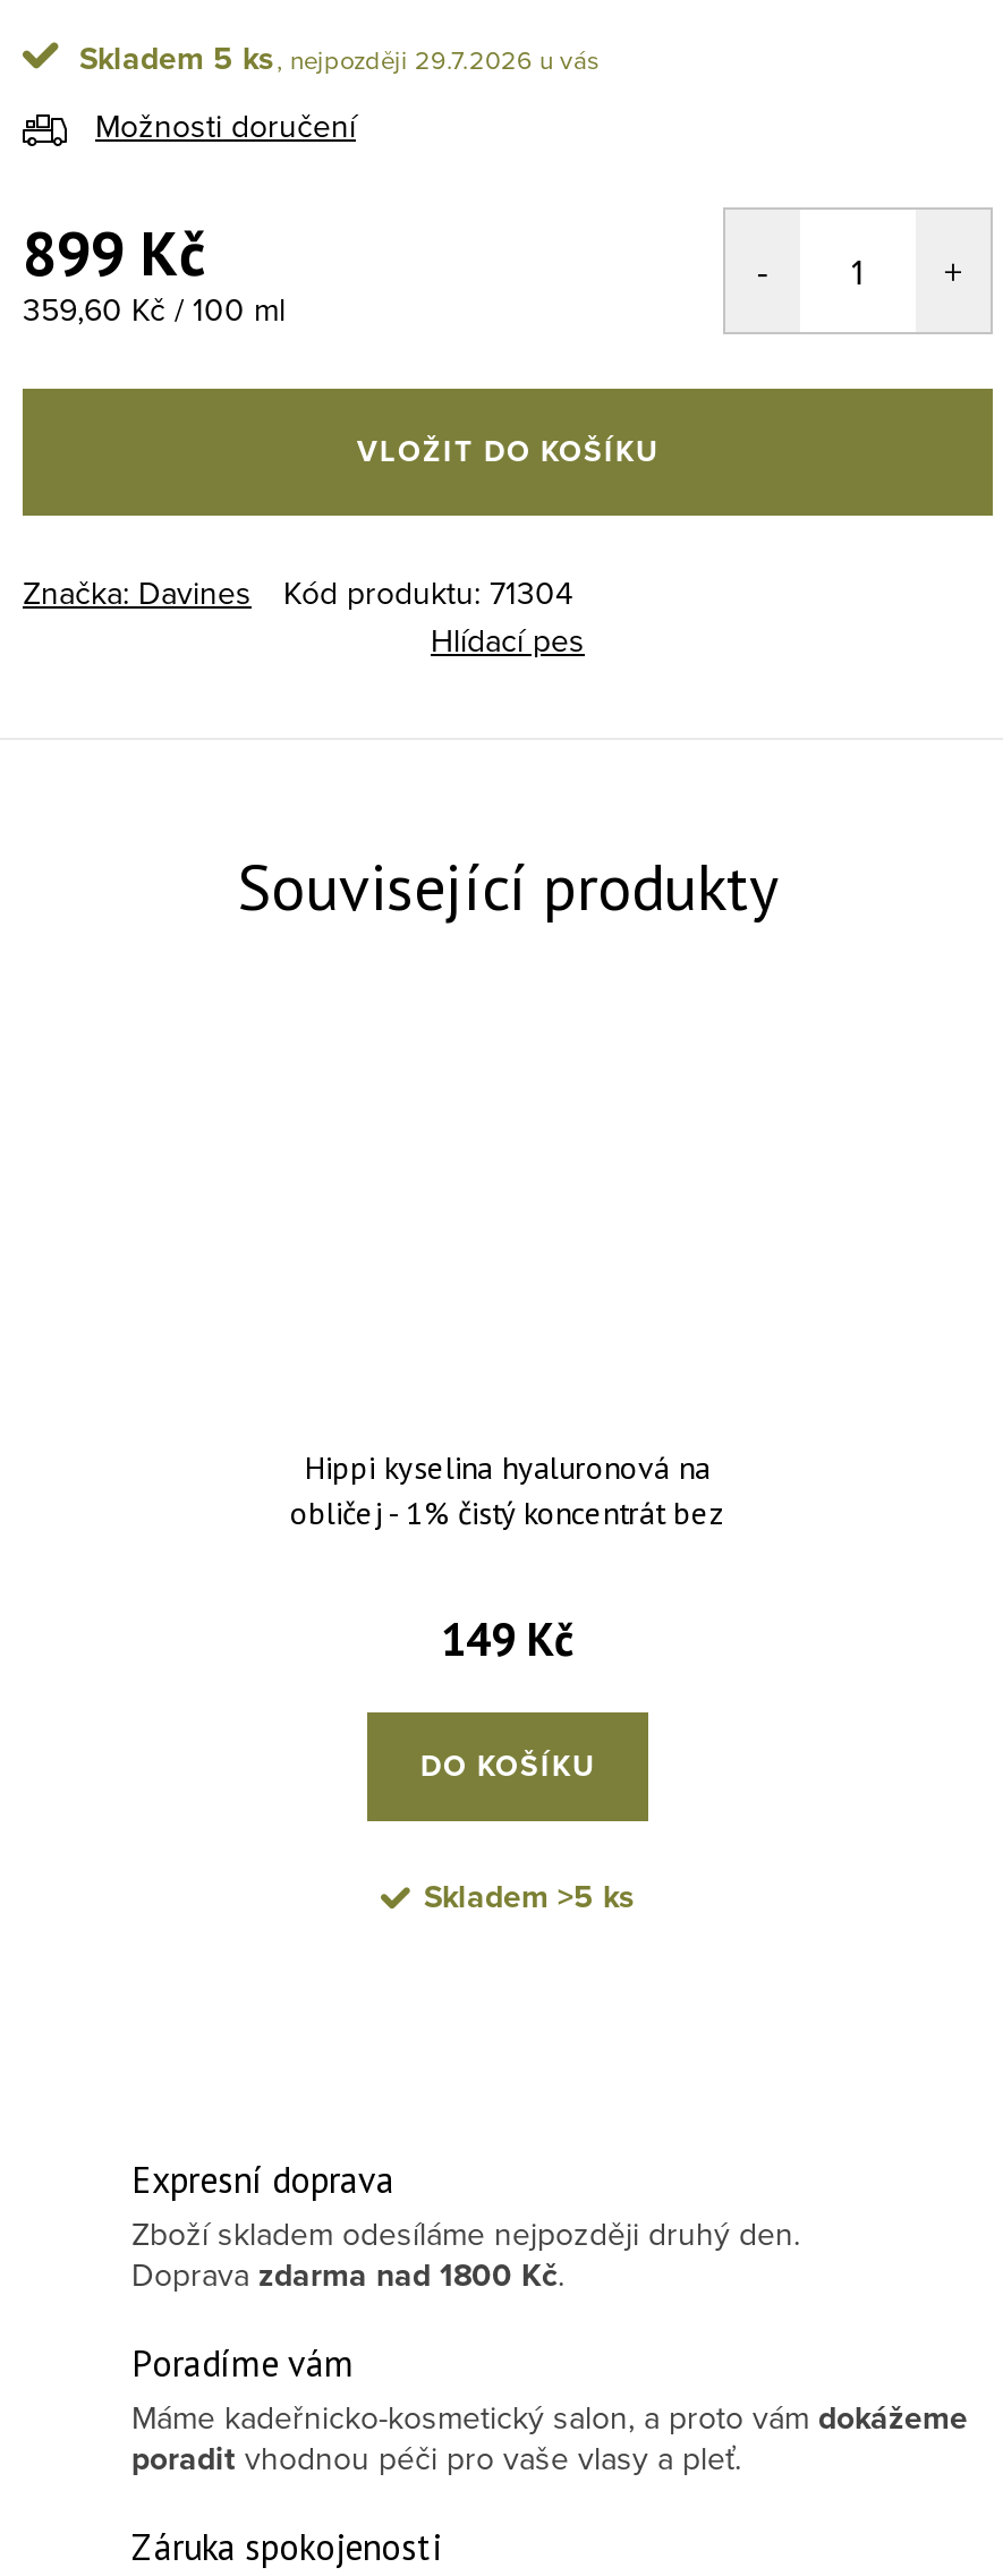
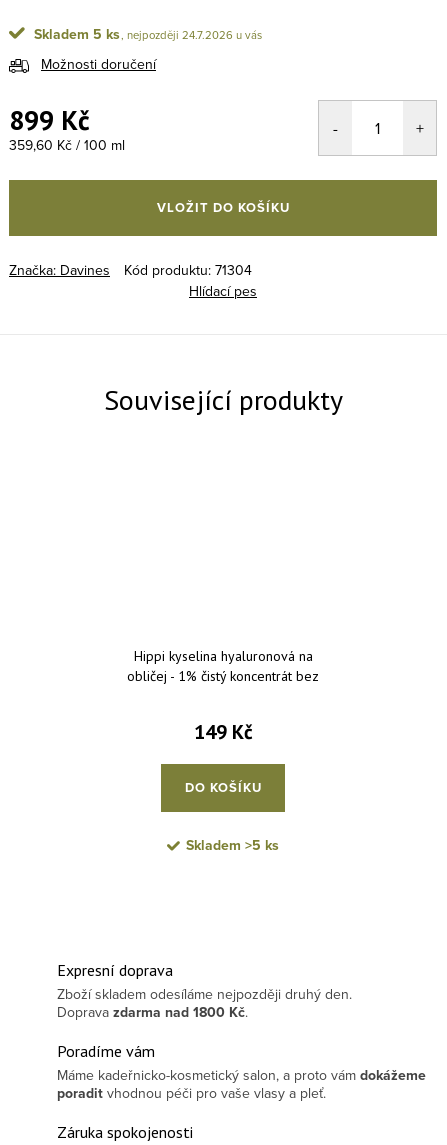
[408,42,539,78] 29.7.2026 -> [179,27,236,43] 24.7.2026

